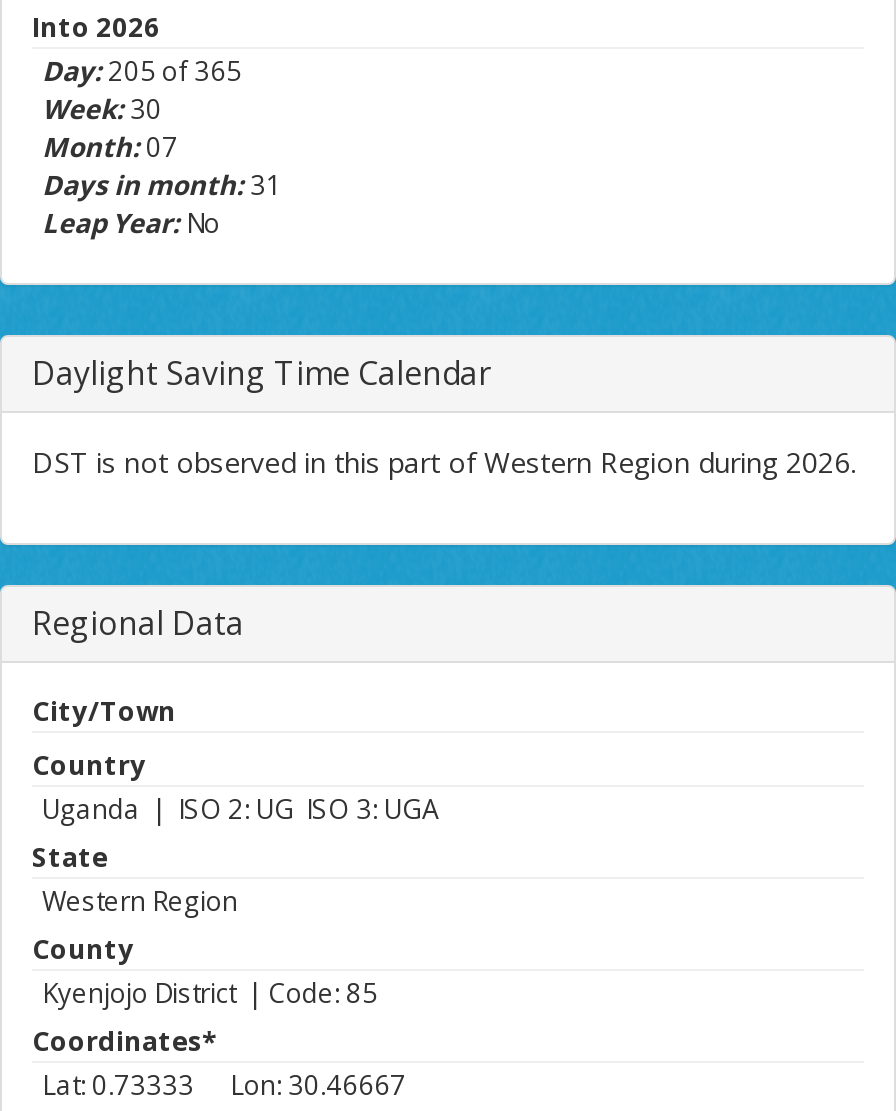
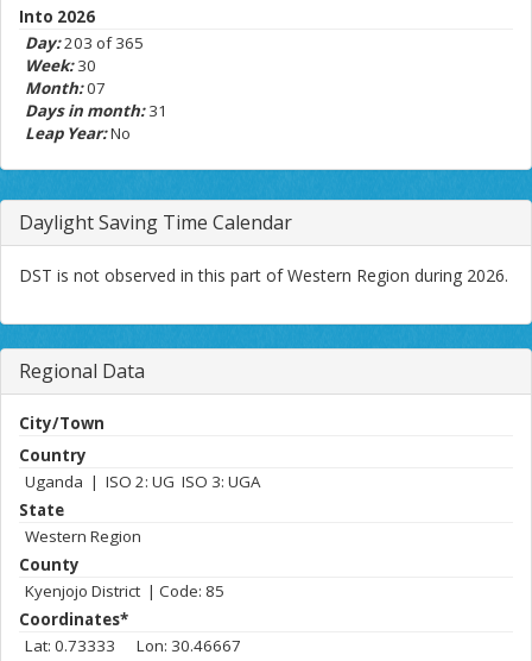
[42,53,242,89] Day:205 of 365 -> [25,32,144,53] Day:203 of 365

